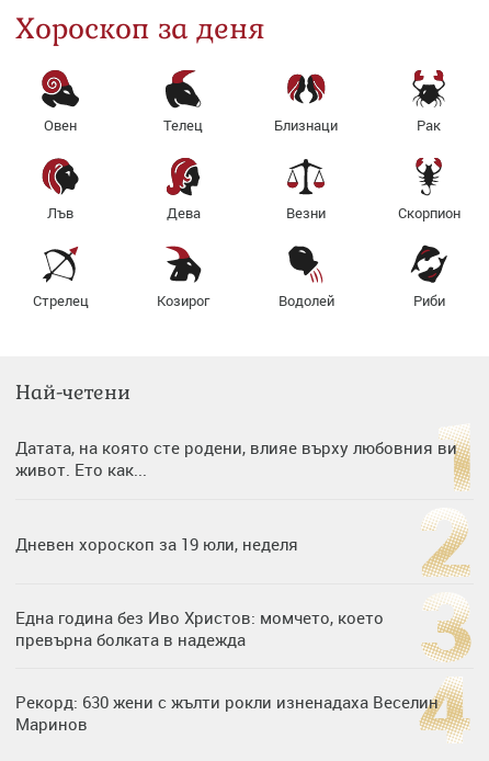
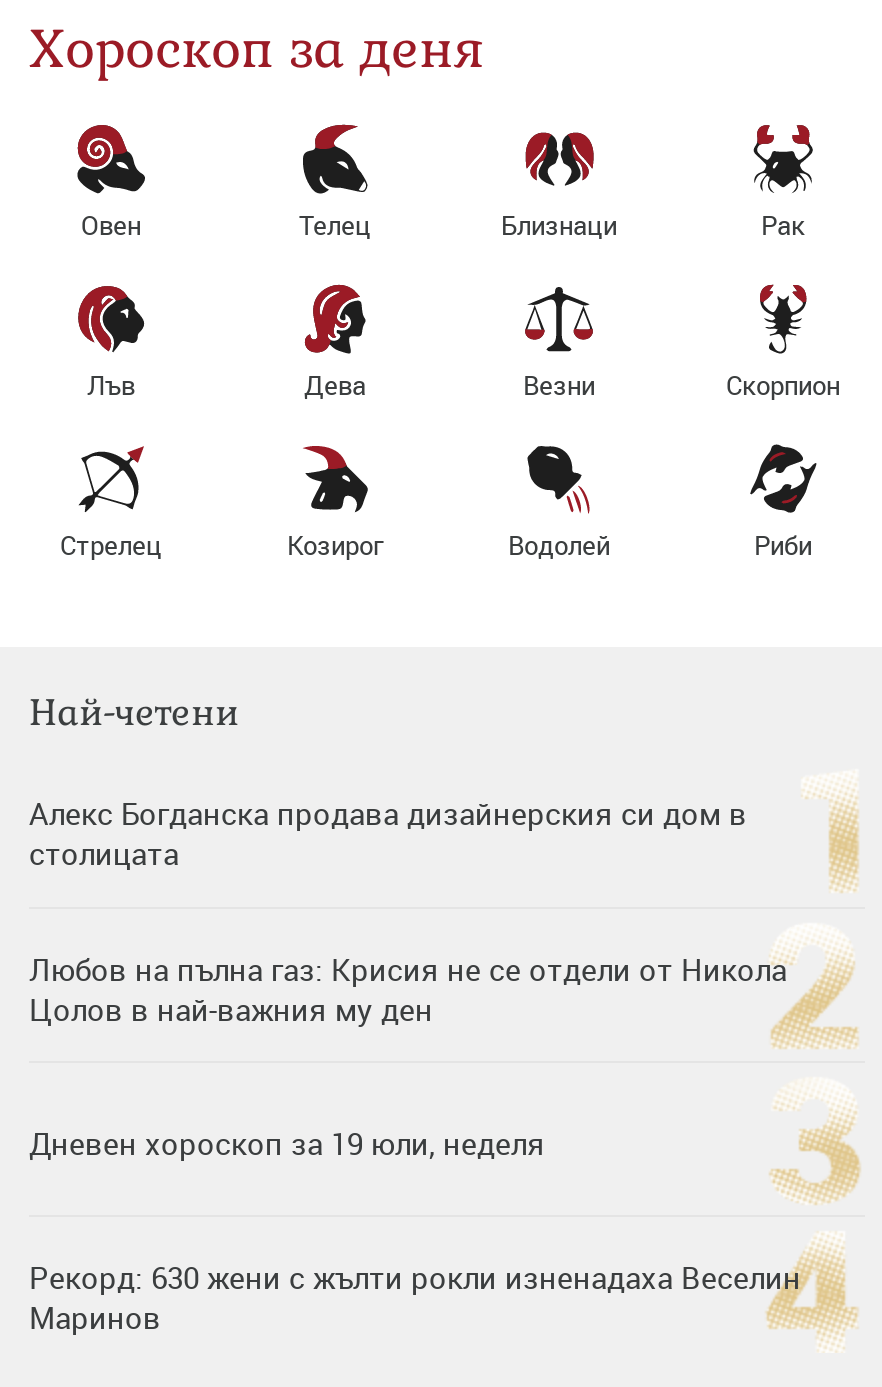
[15,436,457,480] Датата, на която сте родени, влияе върху любовния ви | живот. Ето как... -> [29,793,787,1029] Алекс Богданска продава дизайнерския си дом в | столицата | Любов на пълна газ: Крисия не се отдели от Никола | Цолов в най-важния му ден
moved [15,533,298,555] -> [29,1123,545,1163]: Дневен хороскоп за 19 юли, неделя
[15,606,384,650] Една година без Иво Христов: момчето, което | превърна болката в надежда -> none

